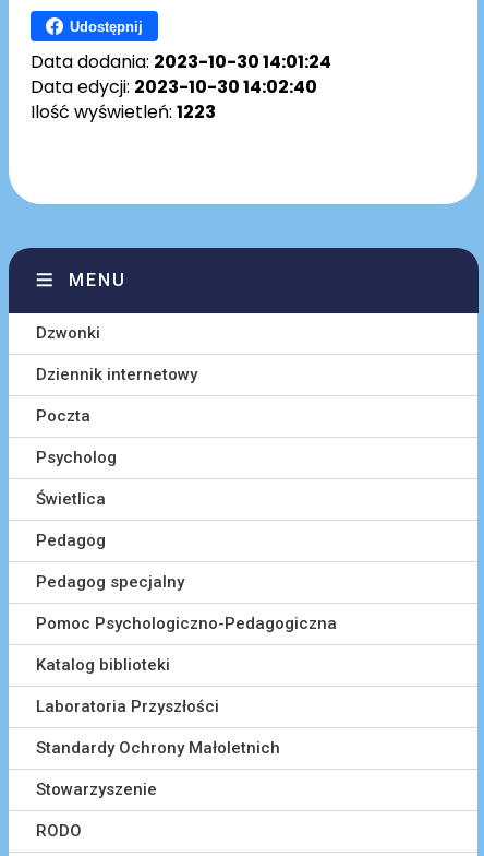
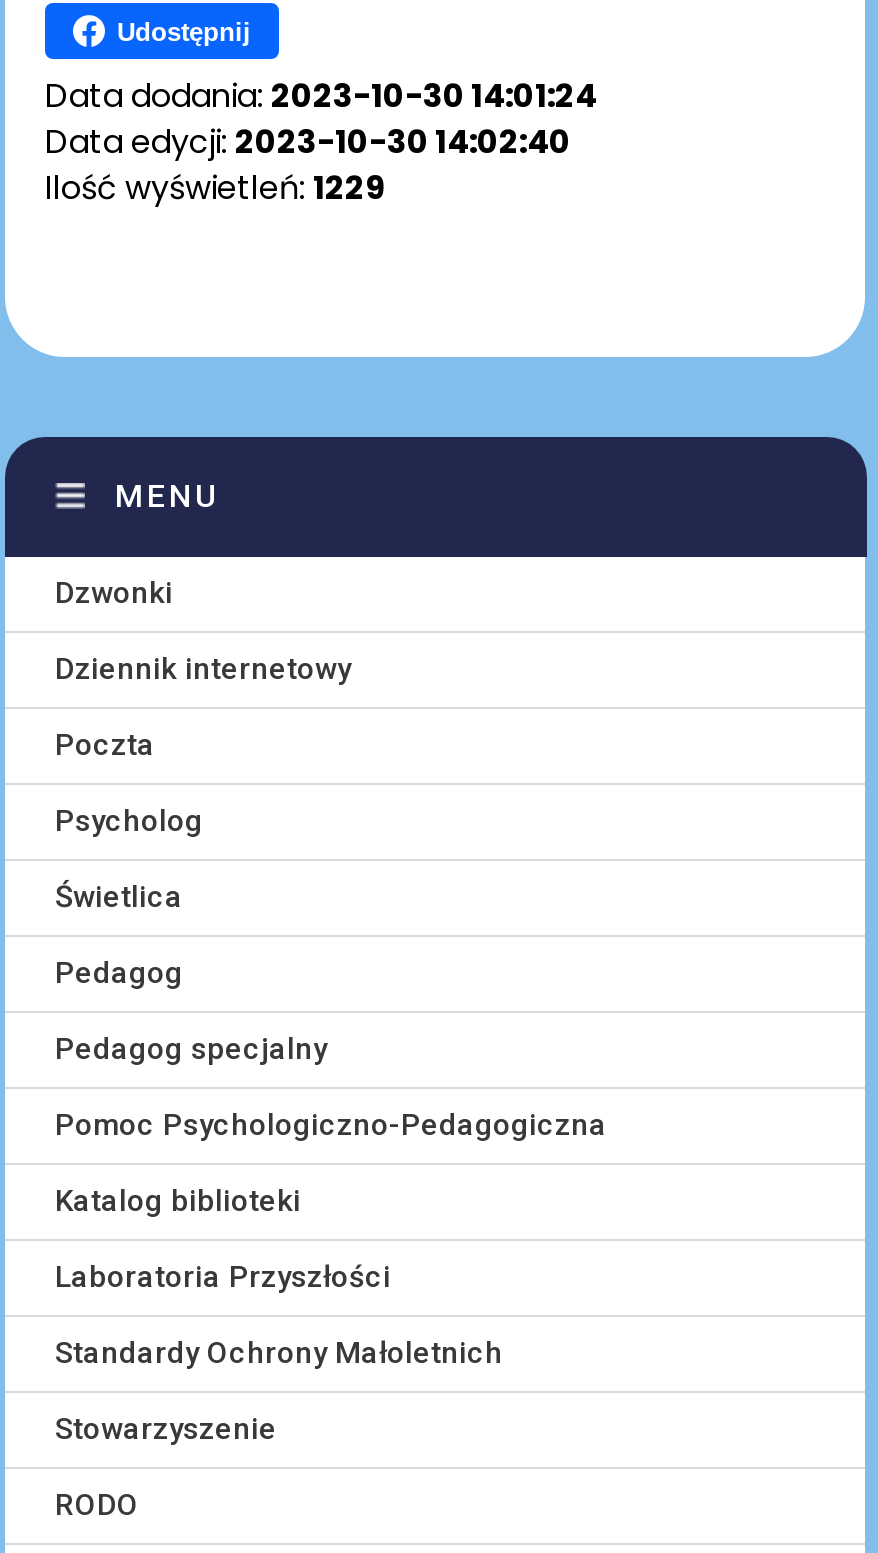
[31,100,216,125] Ilość wyświetleń: 1223 -> [45,166,387,212] Ilość wyświetleń: 1229

